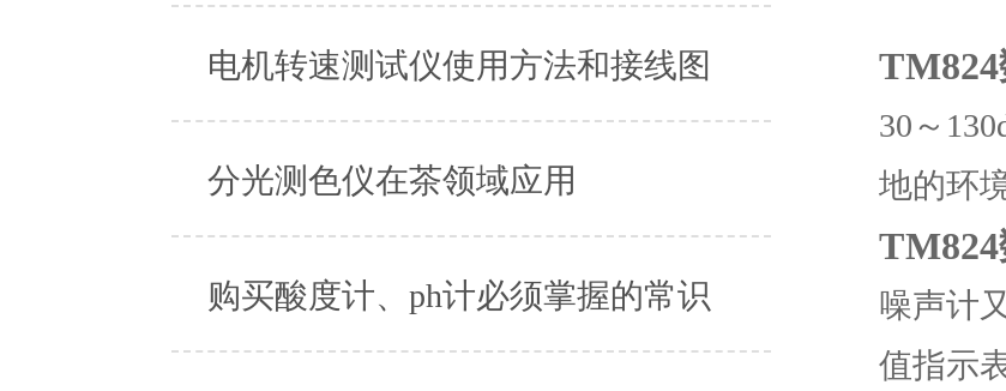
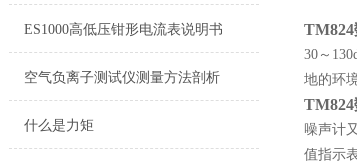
[207,48,711,84] 电机转速测试仪使用方法和接线图 -> [24,22,223,37] ES1000高低压钳形电流表说明书
[207,163,577,199] 分光测色仪在茶领域应用 -> [24,70,220,85] 空气负离子测试仪测量方法剖析
[207,278,711,314] 购买酸度计、ph计必须掌握的常识 -> [24,118,94,133] 什么是力矩

